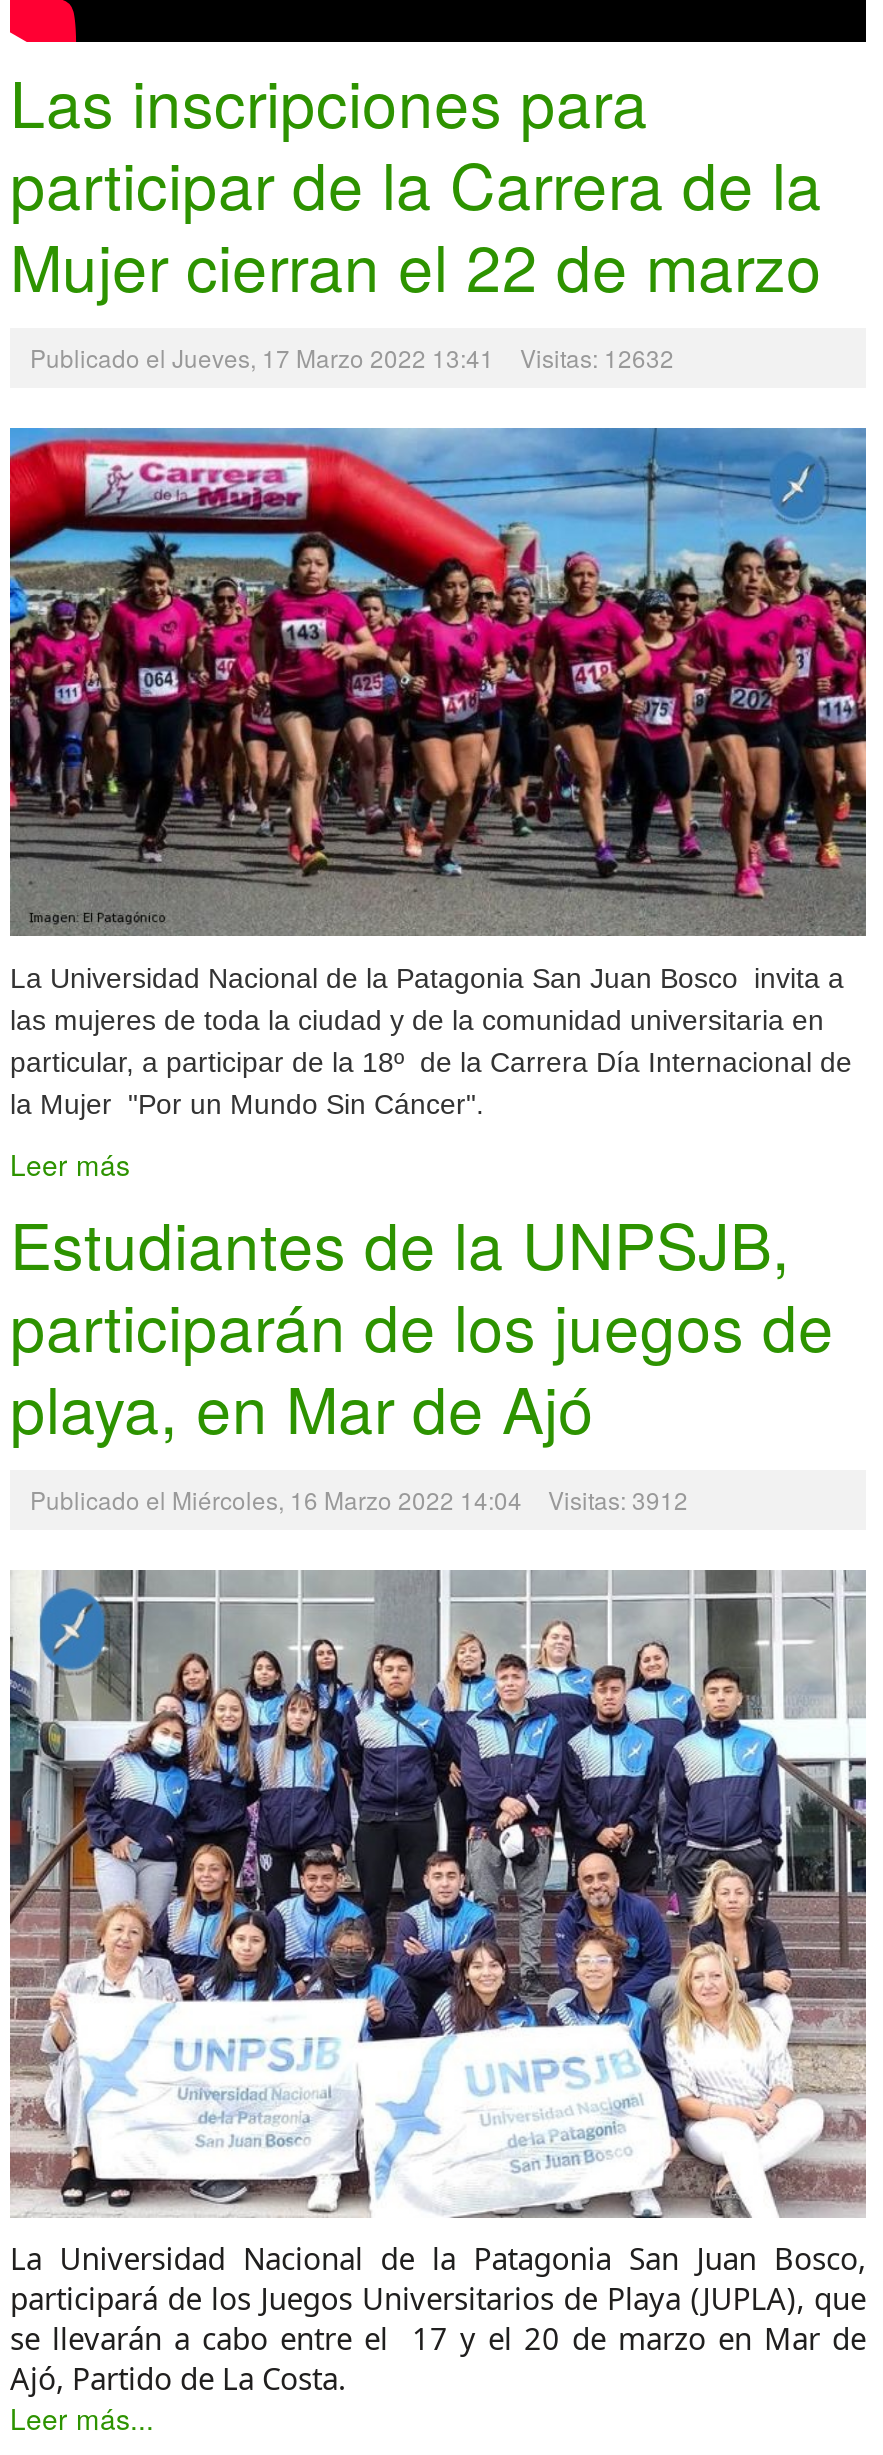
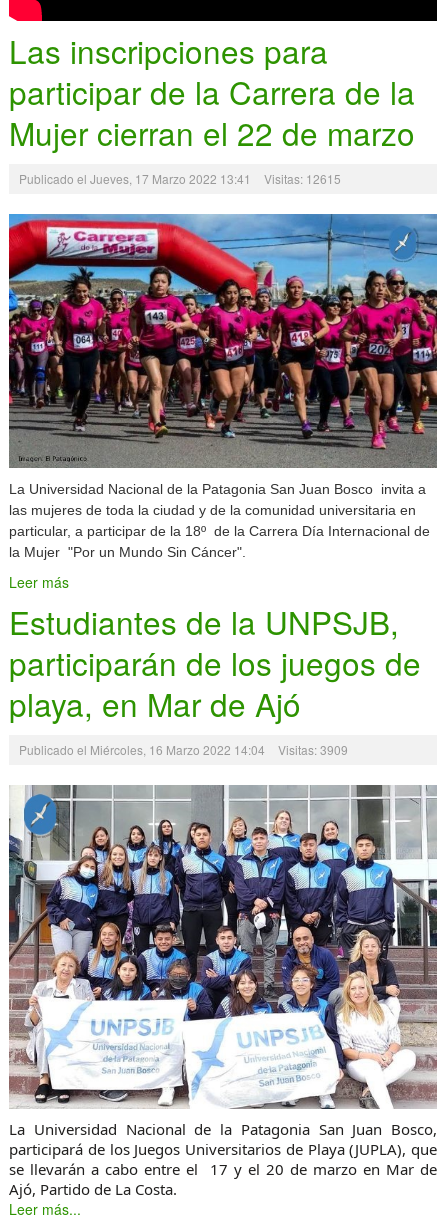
[30,341,674,375] Publicado el Jueves, 17 Marzo 2022 13:41 Visitas: 12632 -> [19,170,341,187] Publicado el Jueves, 17 Marzo 2022 13:41 Visitas: 12615
[30,1482,688,1516] Publicado el Miércoles, 16 Marzo 2022 14:04 Visitas: 3912 -> [19,741,348,758] Publicado el Miércoles, 16 Marzo 2022 14:04 Visitas: 3909

